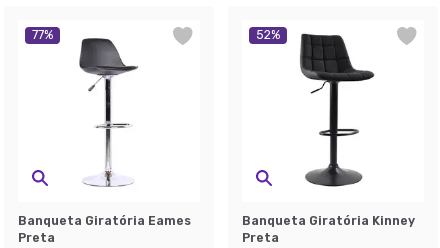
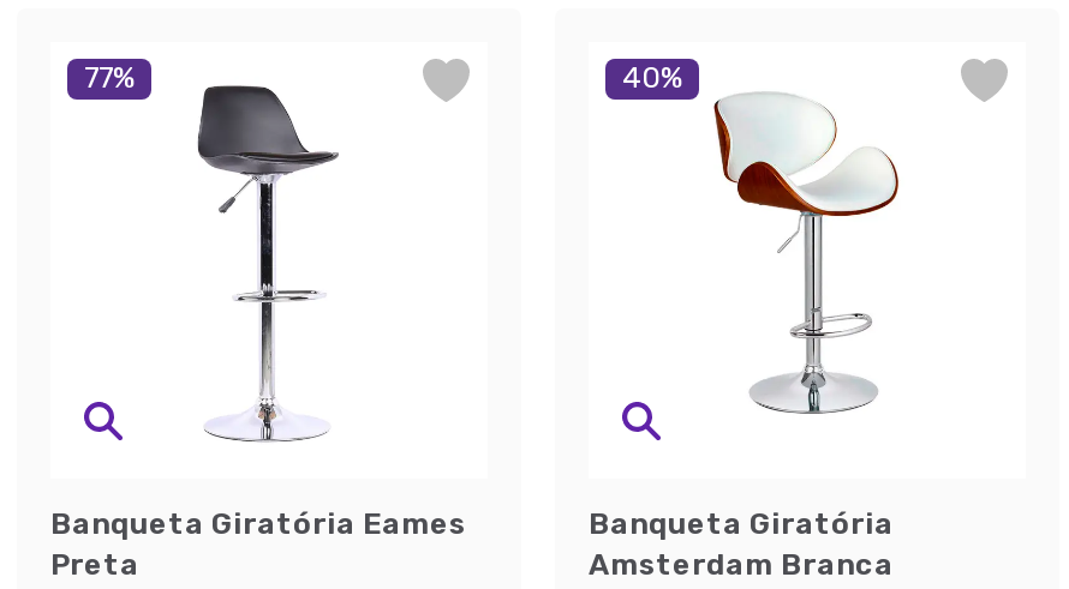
[256,28,375,188] [image] | 52% -> [622,61,906,443] [image] | 40%
[242,213,415,244] Banqueta Giratória Kinney | Preta -> [589,506,894,581] Banqueta Giratória | Amsterdam Branca

